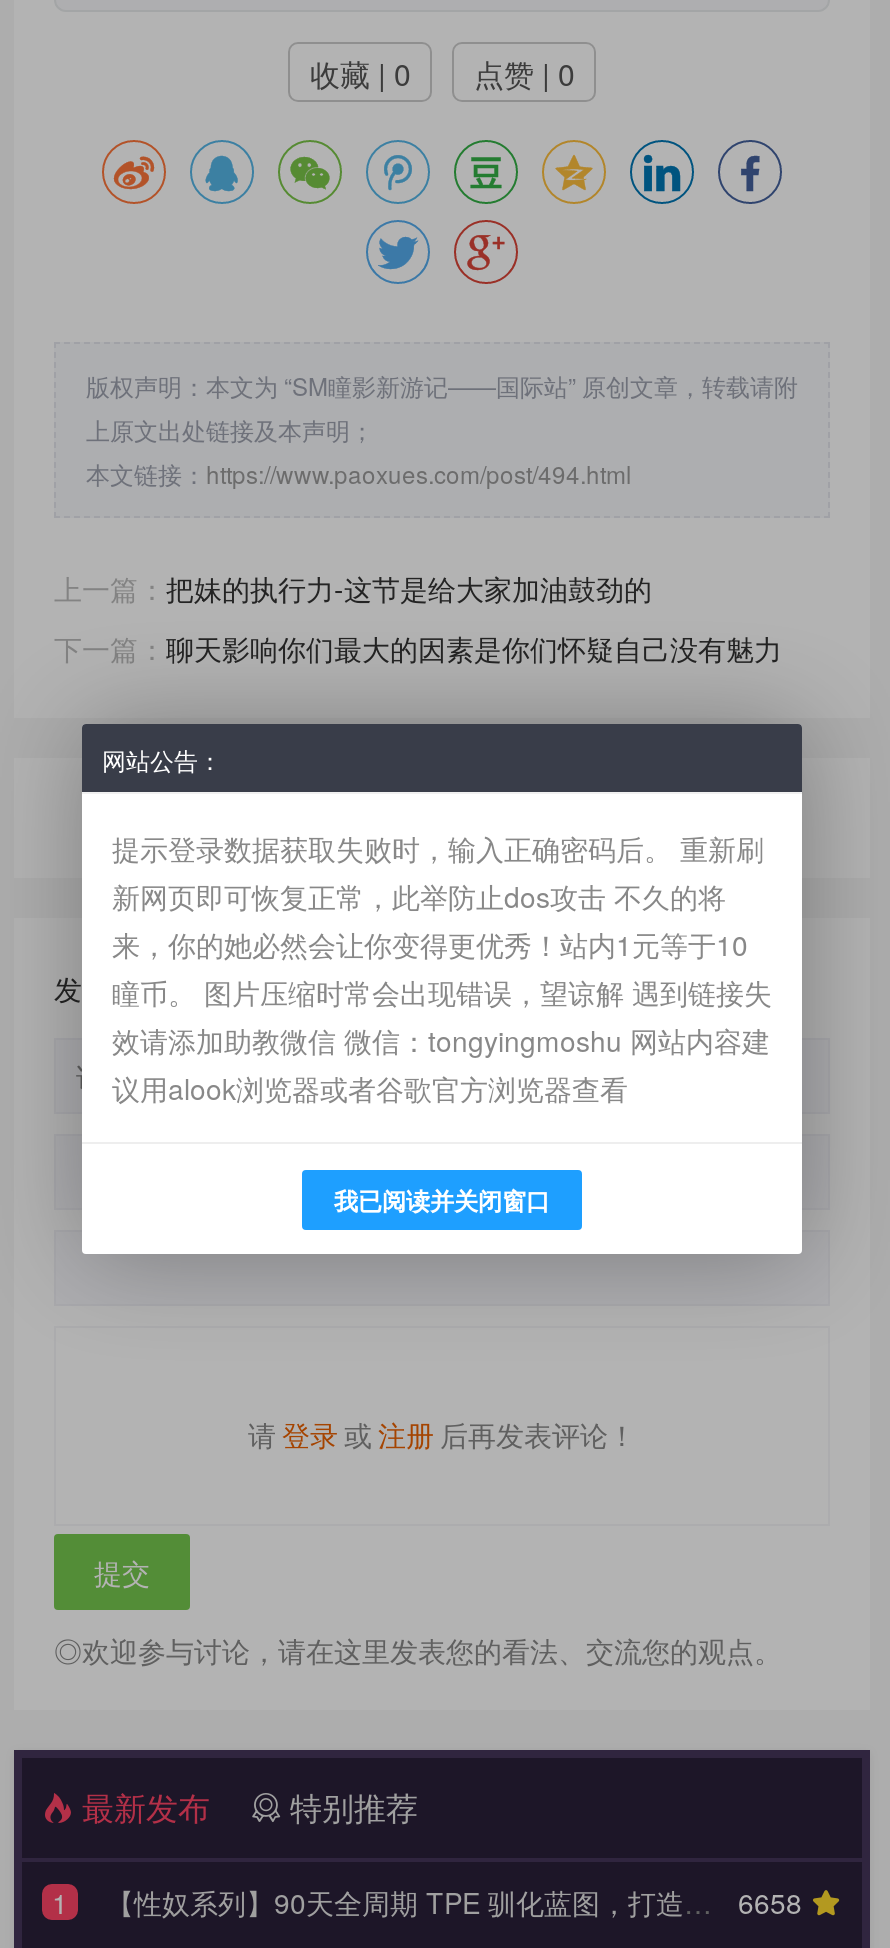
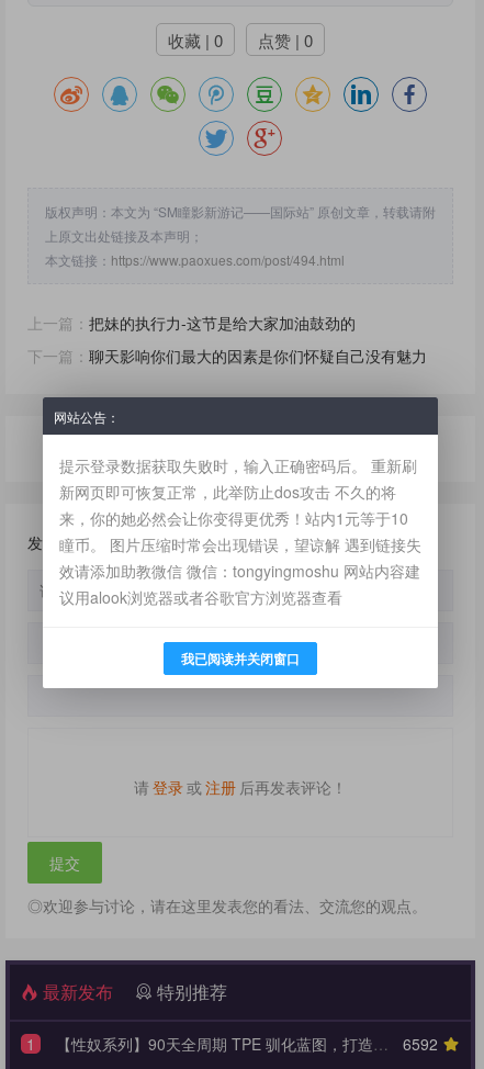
[738,1882,810,1922] 6658 -> [403,1033,442,1055] 6592

